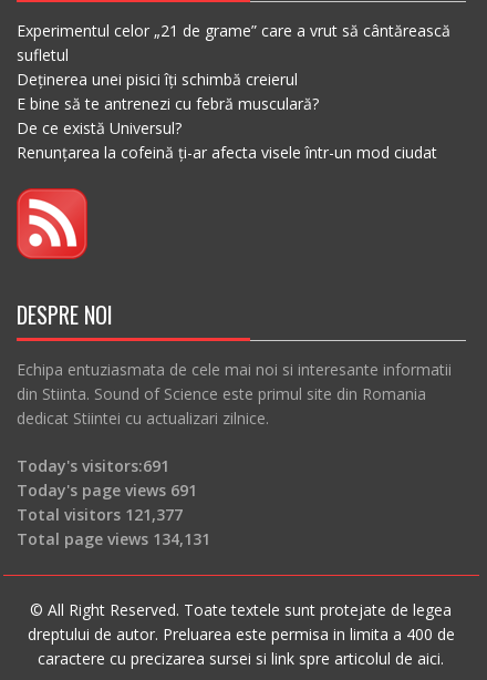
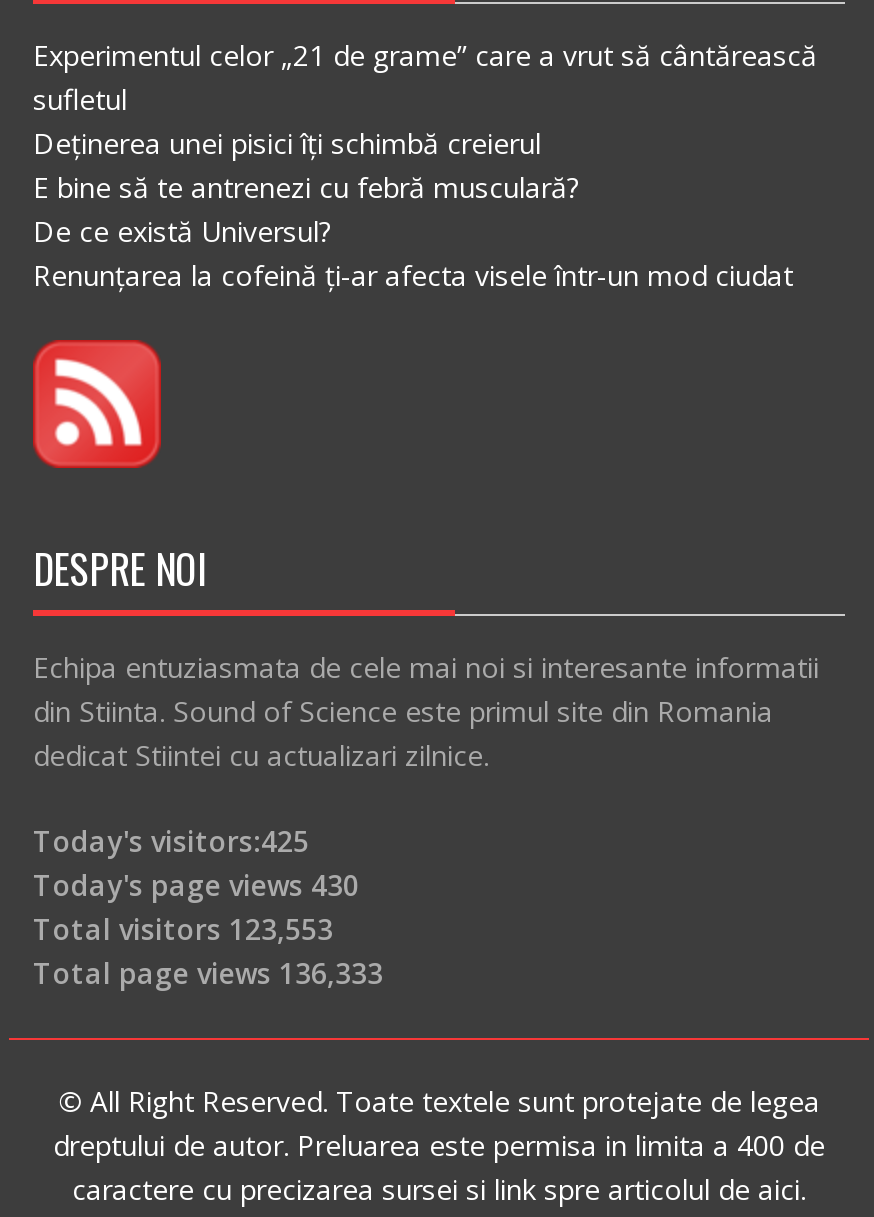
[17,455,169,476] Today's visitors:691 -> [33,822,309,860] Today's visitors:425
[17,480,197,501] Today's page views 691 -> [33,866,359,904] Today's page views 430
[17,504,183,525] Total visitors 121,377 -> [33,910,333,948] Total visitors 123,553
[17,528,210,549] Total page views 134,131 -> [33,954,383,992] Total page views 136,333

